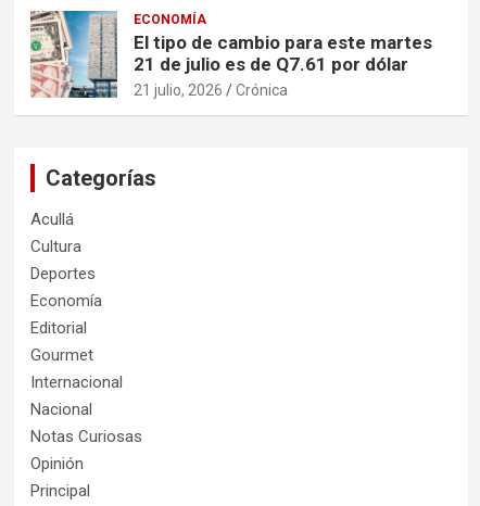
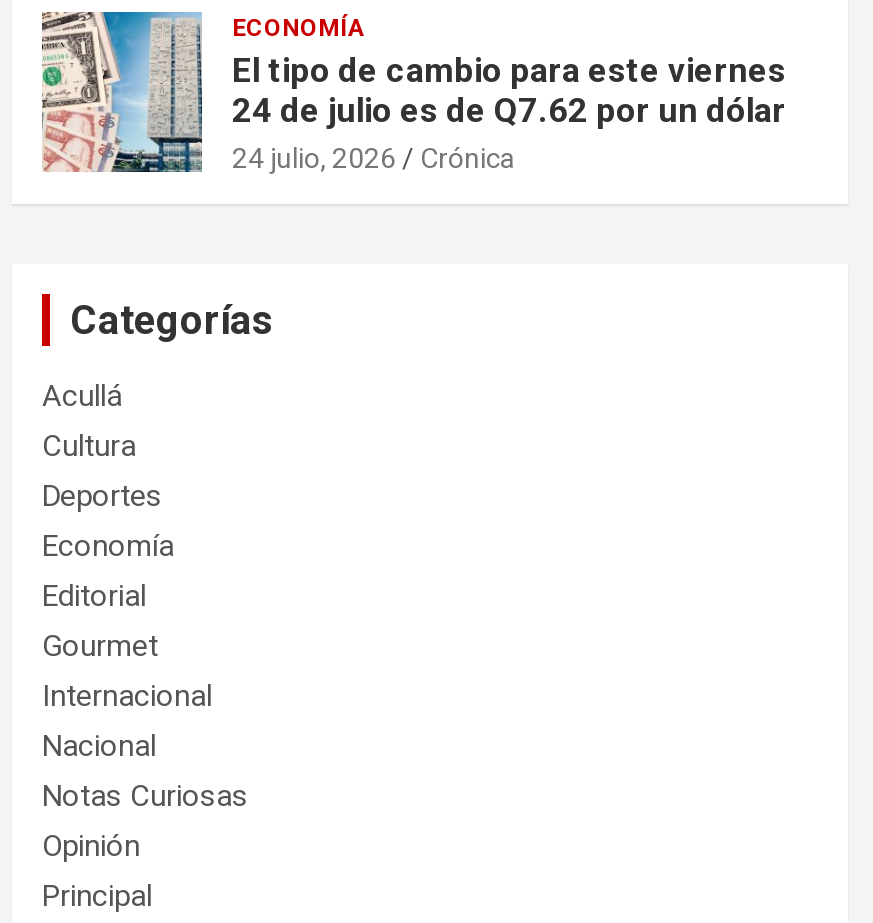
[134,32,432,99] El tipo de cambio para este martes | 21 de julio es de Q7.61 por dólar | 21 julio, 2026 -> [232,51,786,175] El tipo de cambio para este viernes | 24 de julio es de Q7.62 por un dólar | 24 julio, 2026

